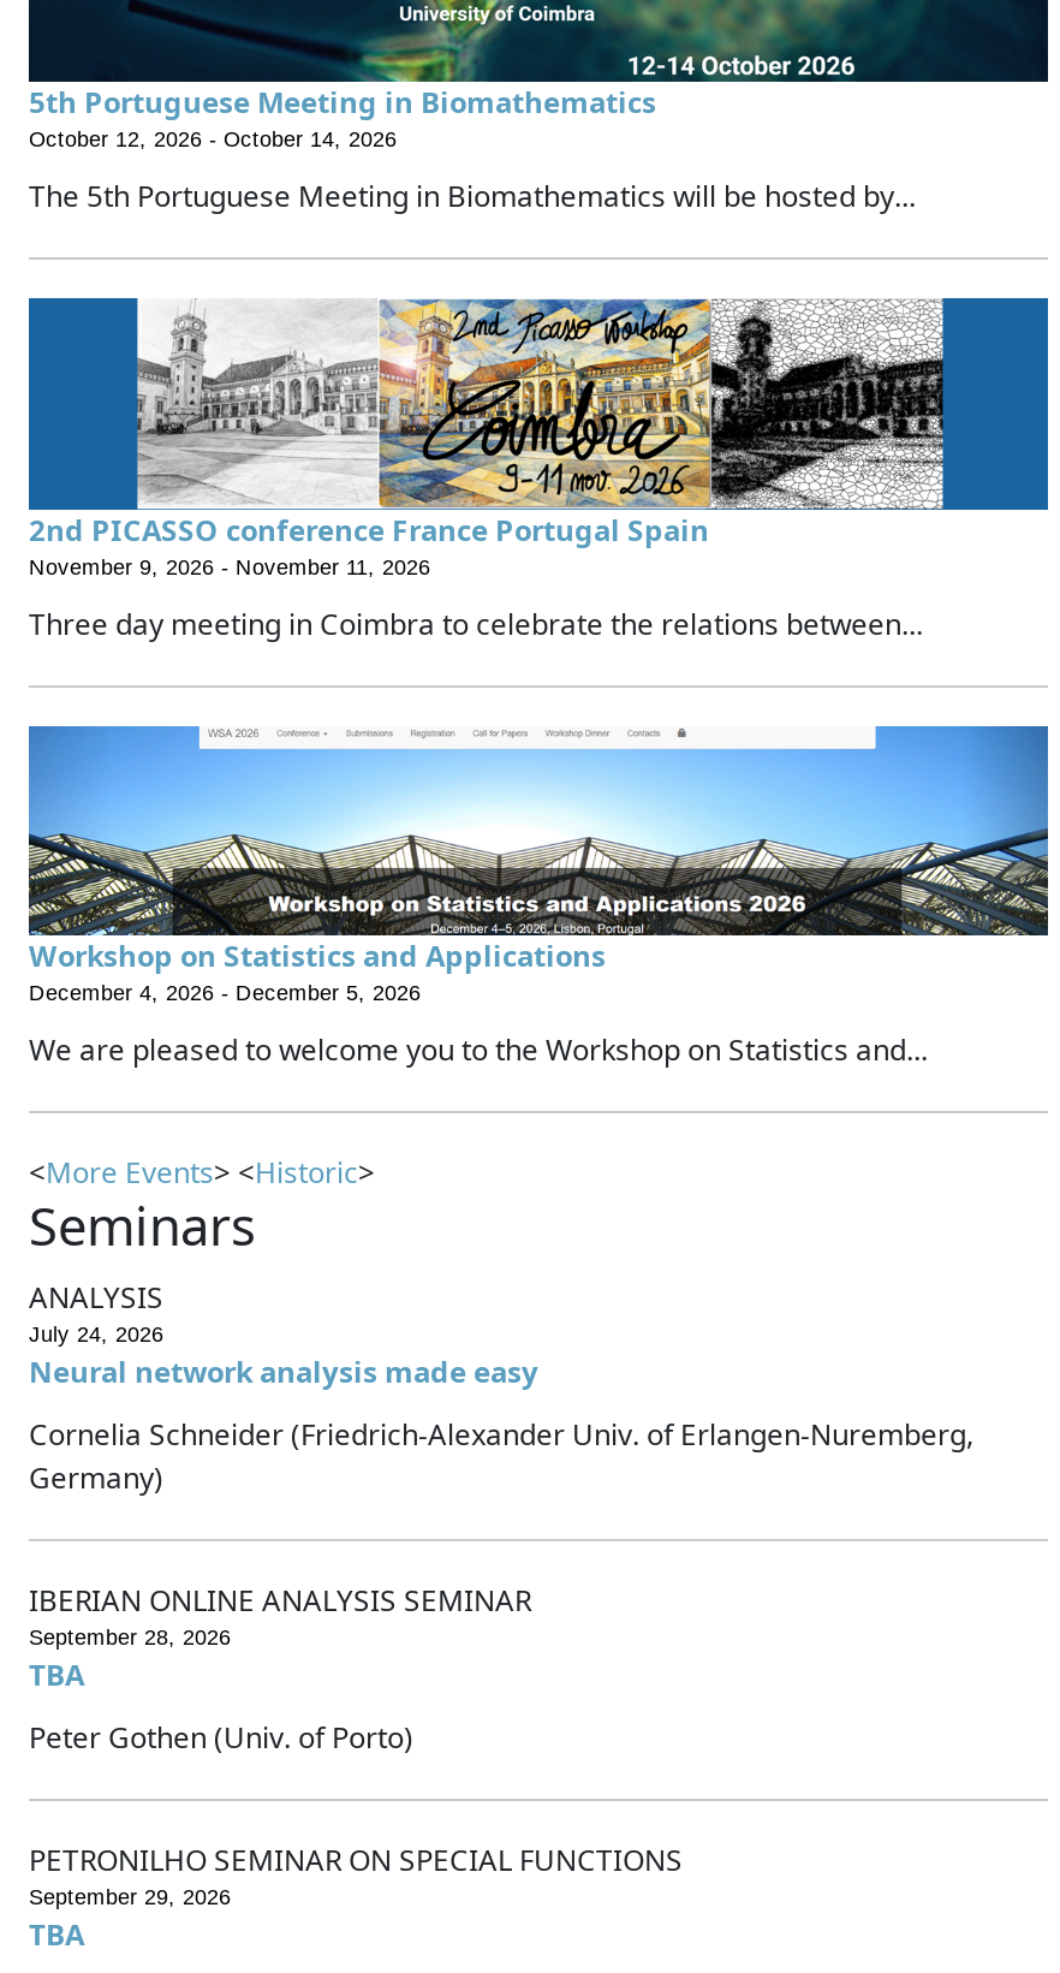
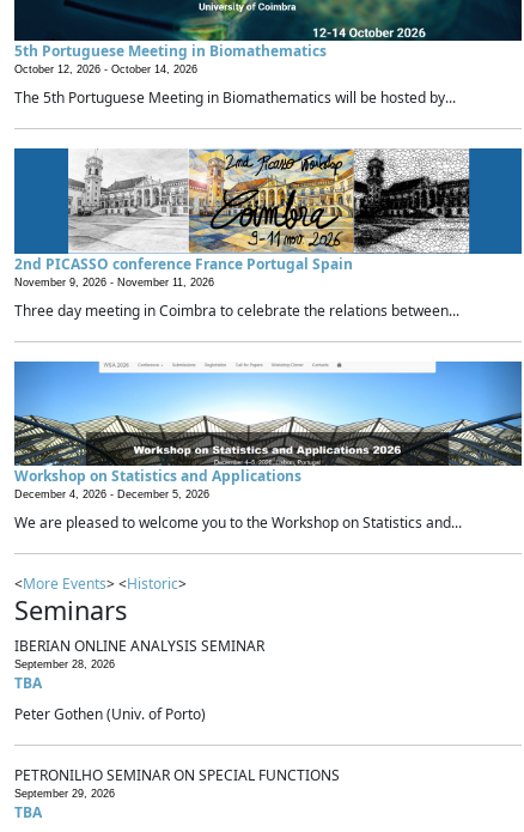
[29,1278,973,1499] ANALYSIS | July 24, 2026 | Neural network analysis made easy | Cornelia Schneider (Friedrich-Alexander Univ. of Erlangen-Nuremberg, | Germany) -> none

